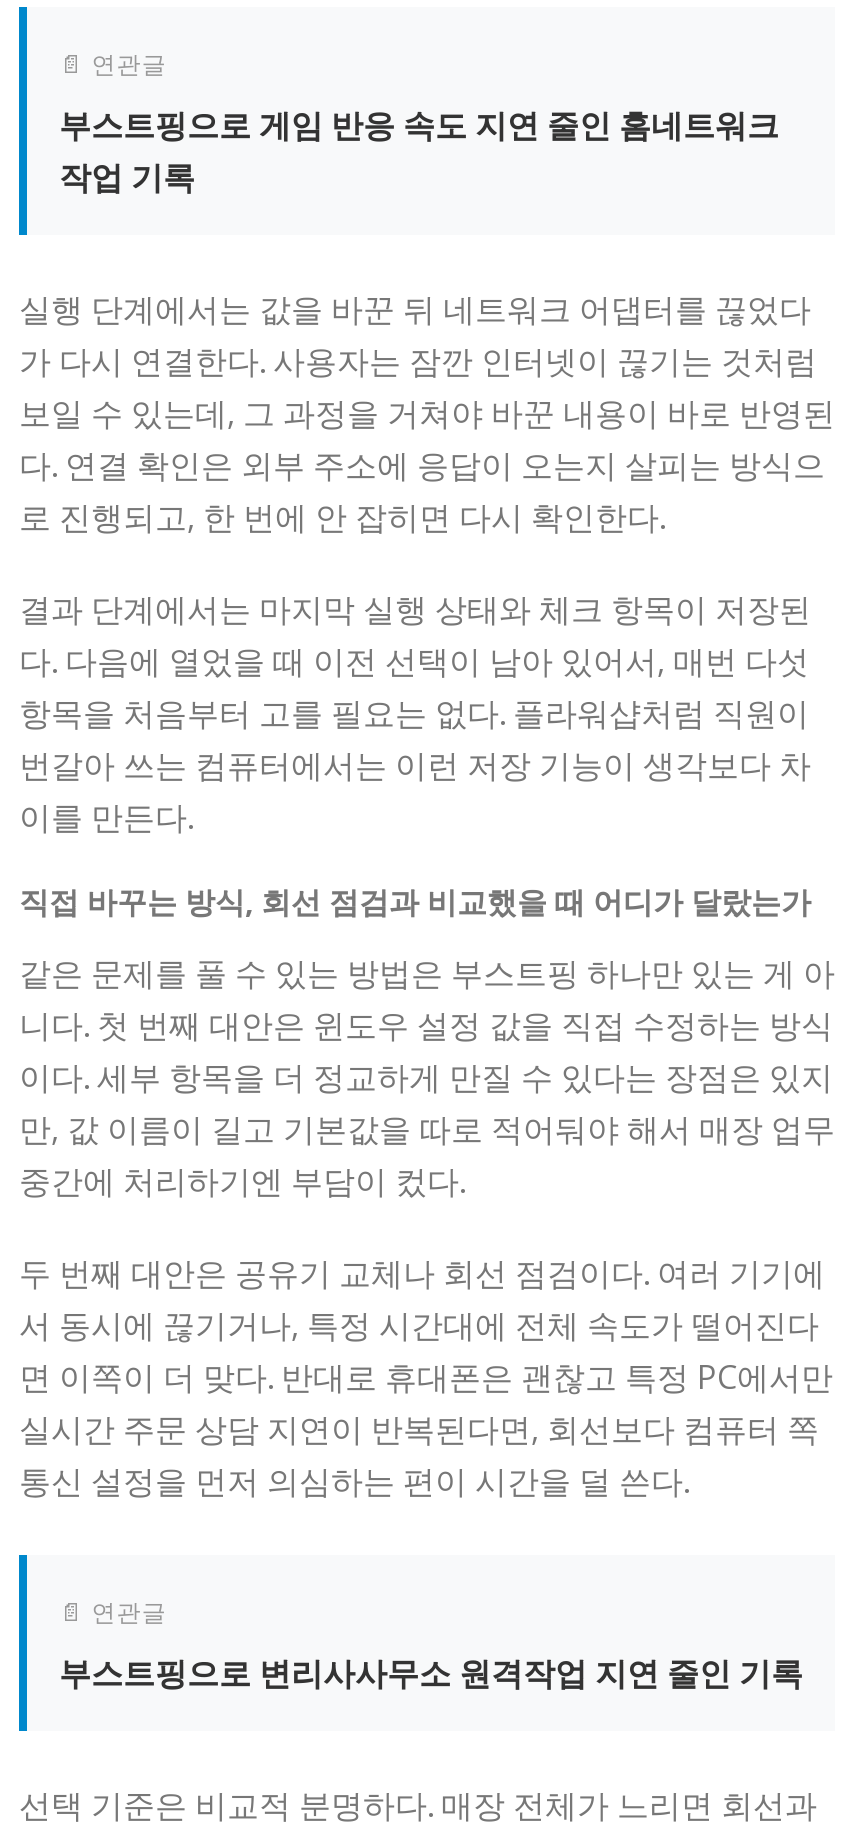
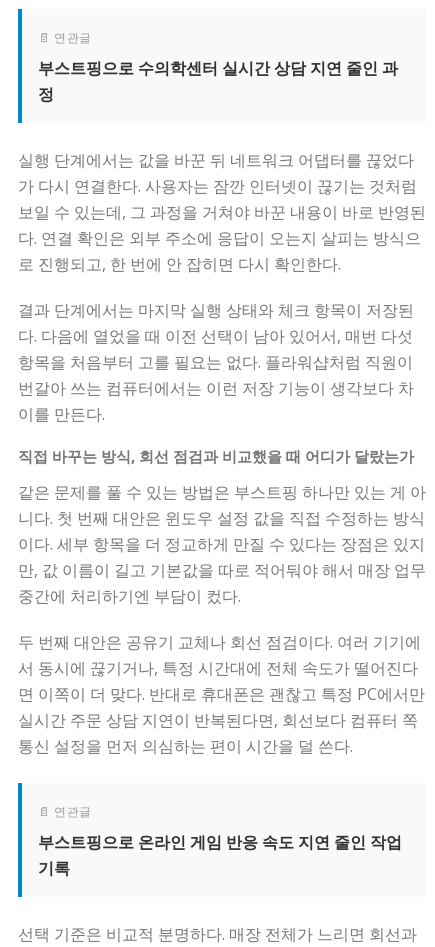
[59,102,779,198] 부스트핑으로 게임 반응 속도 지연 줄인 홈네트워크 | 작업 기록 -> [38,57,398,105] 부스트핑으로 수의학센터 실시간 상담 지연 줄인 과 | 정
[59,1650,803,1694] 부스트핑으로 변리사사무소 원격작업 지연 줄인 기록 -> [38,831,402,879] 부스트핑으로 온라인 게임 반응 속도 지연 줄인 작업 | 기록

